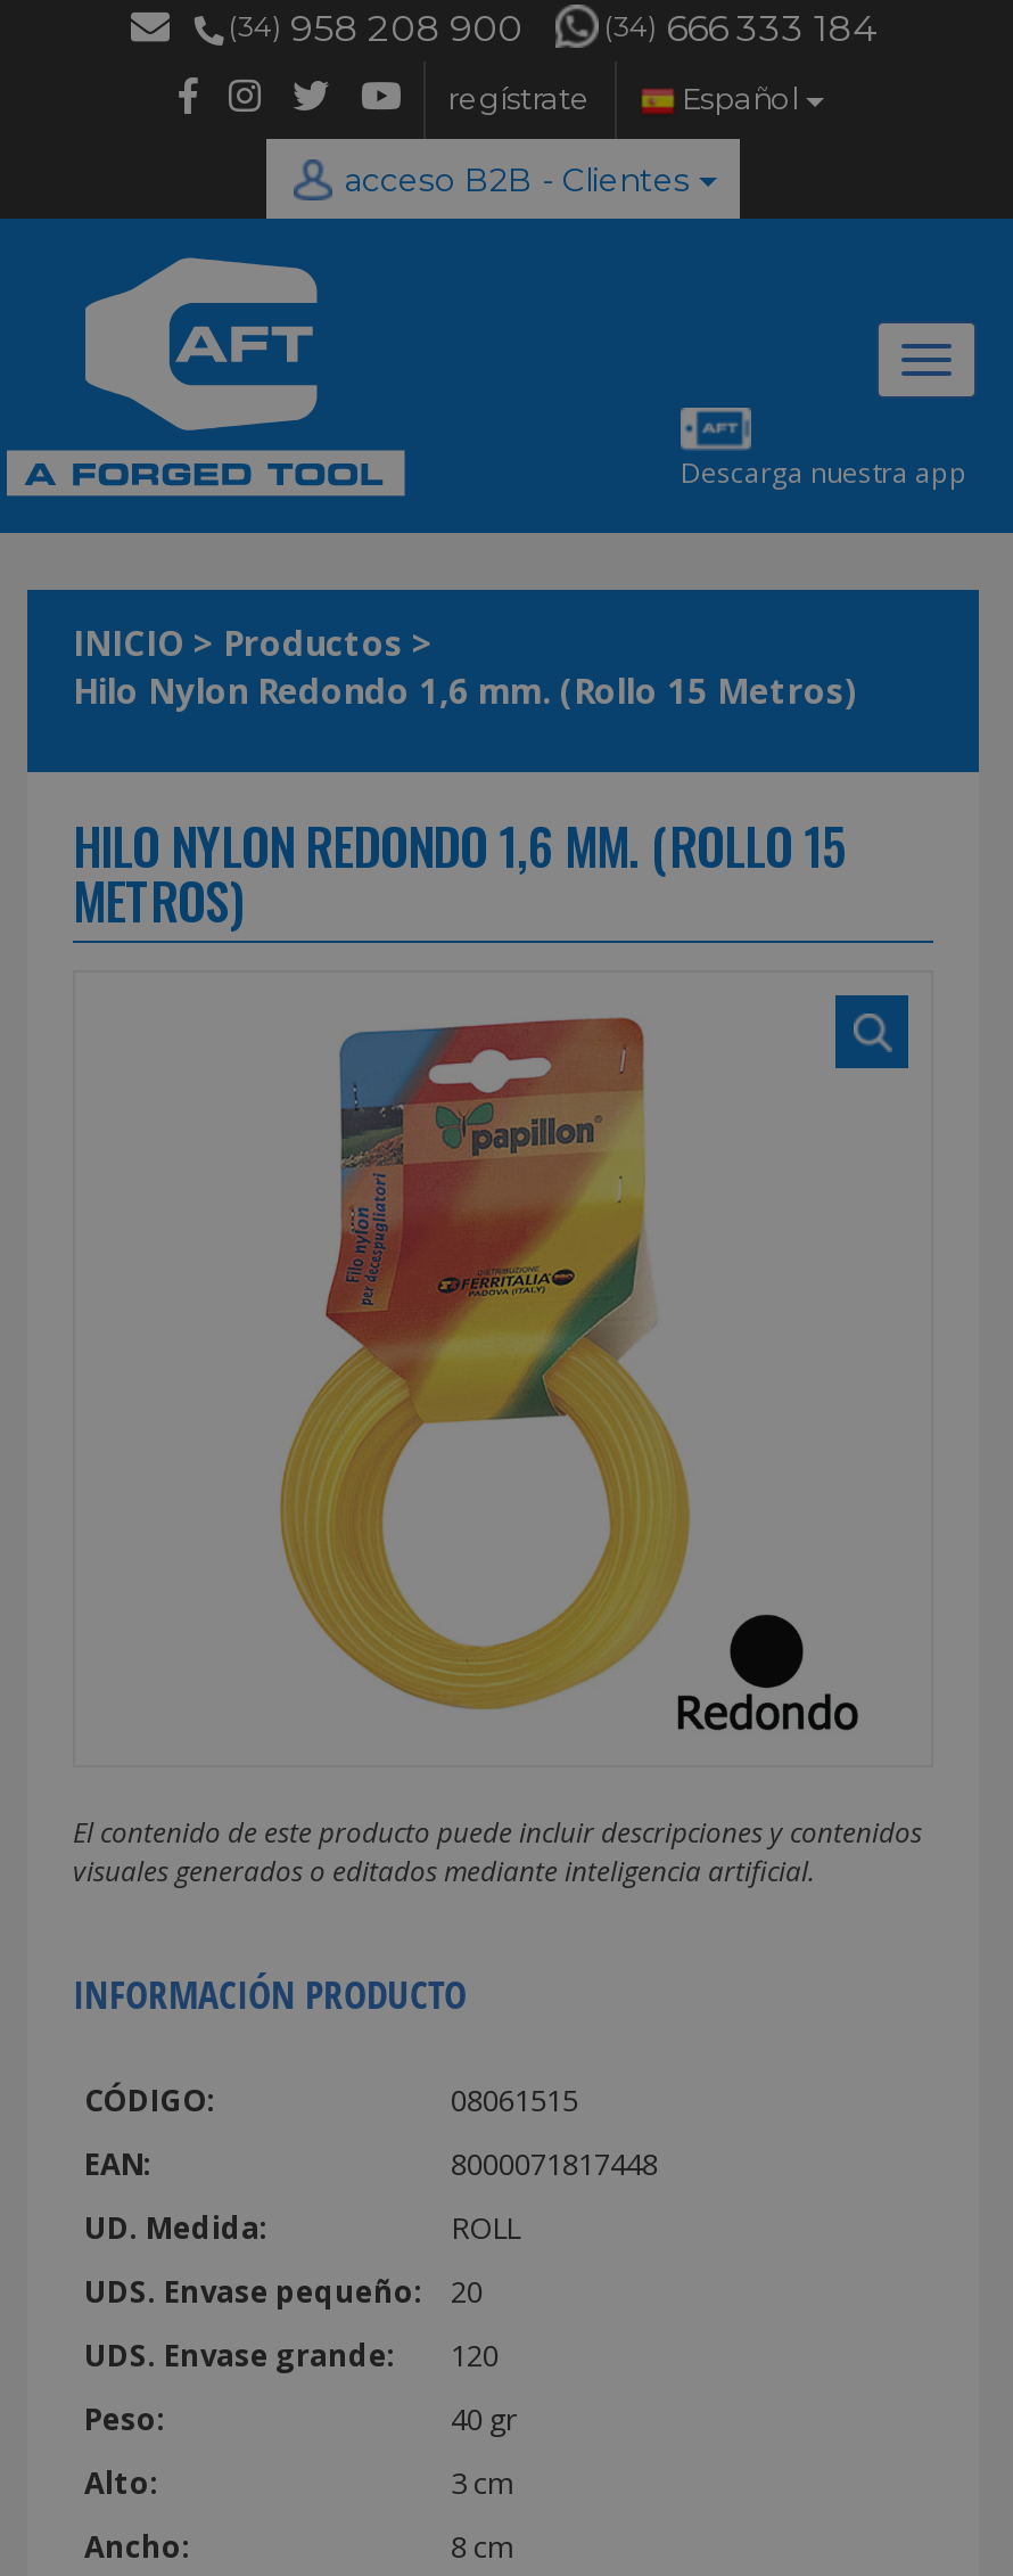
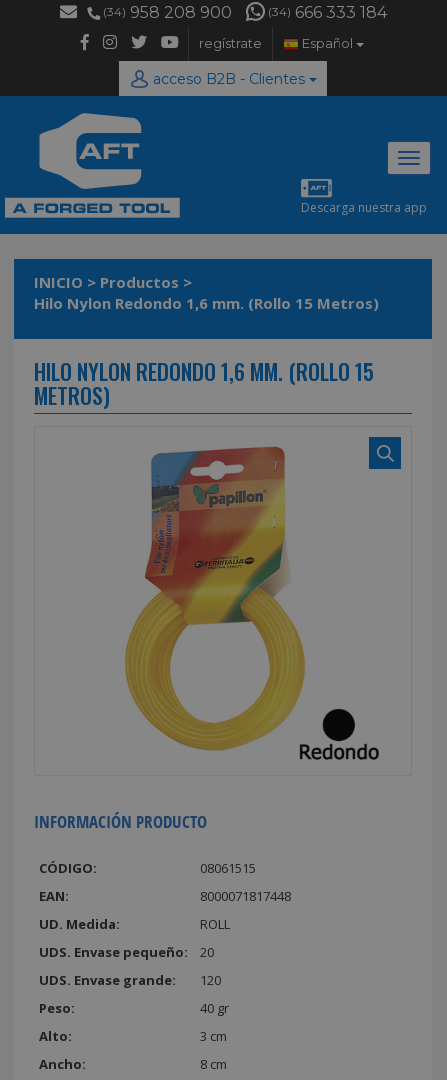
[73,1812,922,1890] El contenido de este producto puede incluir descripciones y contenidos | visuales generados o editados mediante inteligencia artificial. -> none

